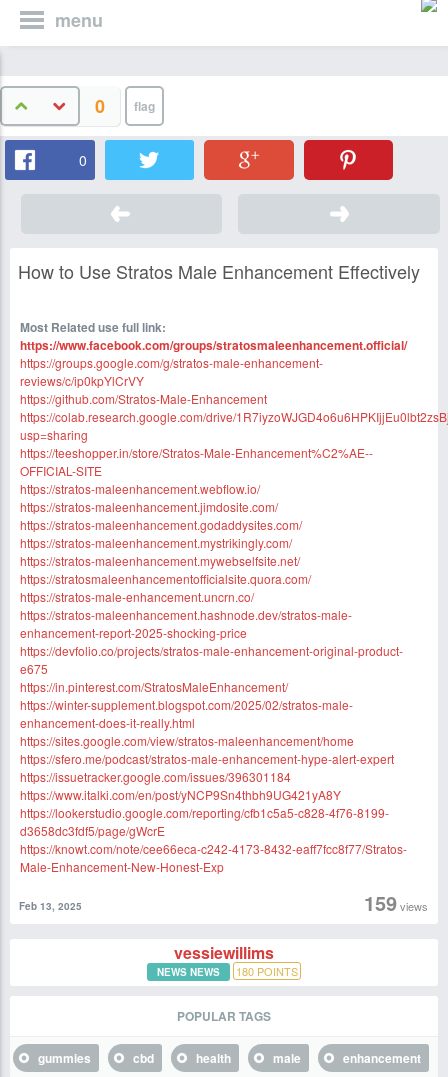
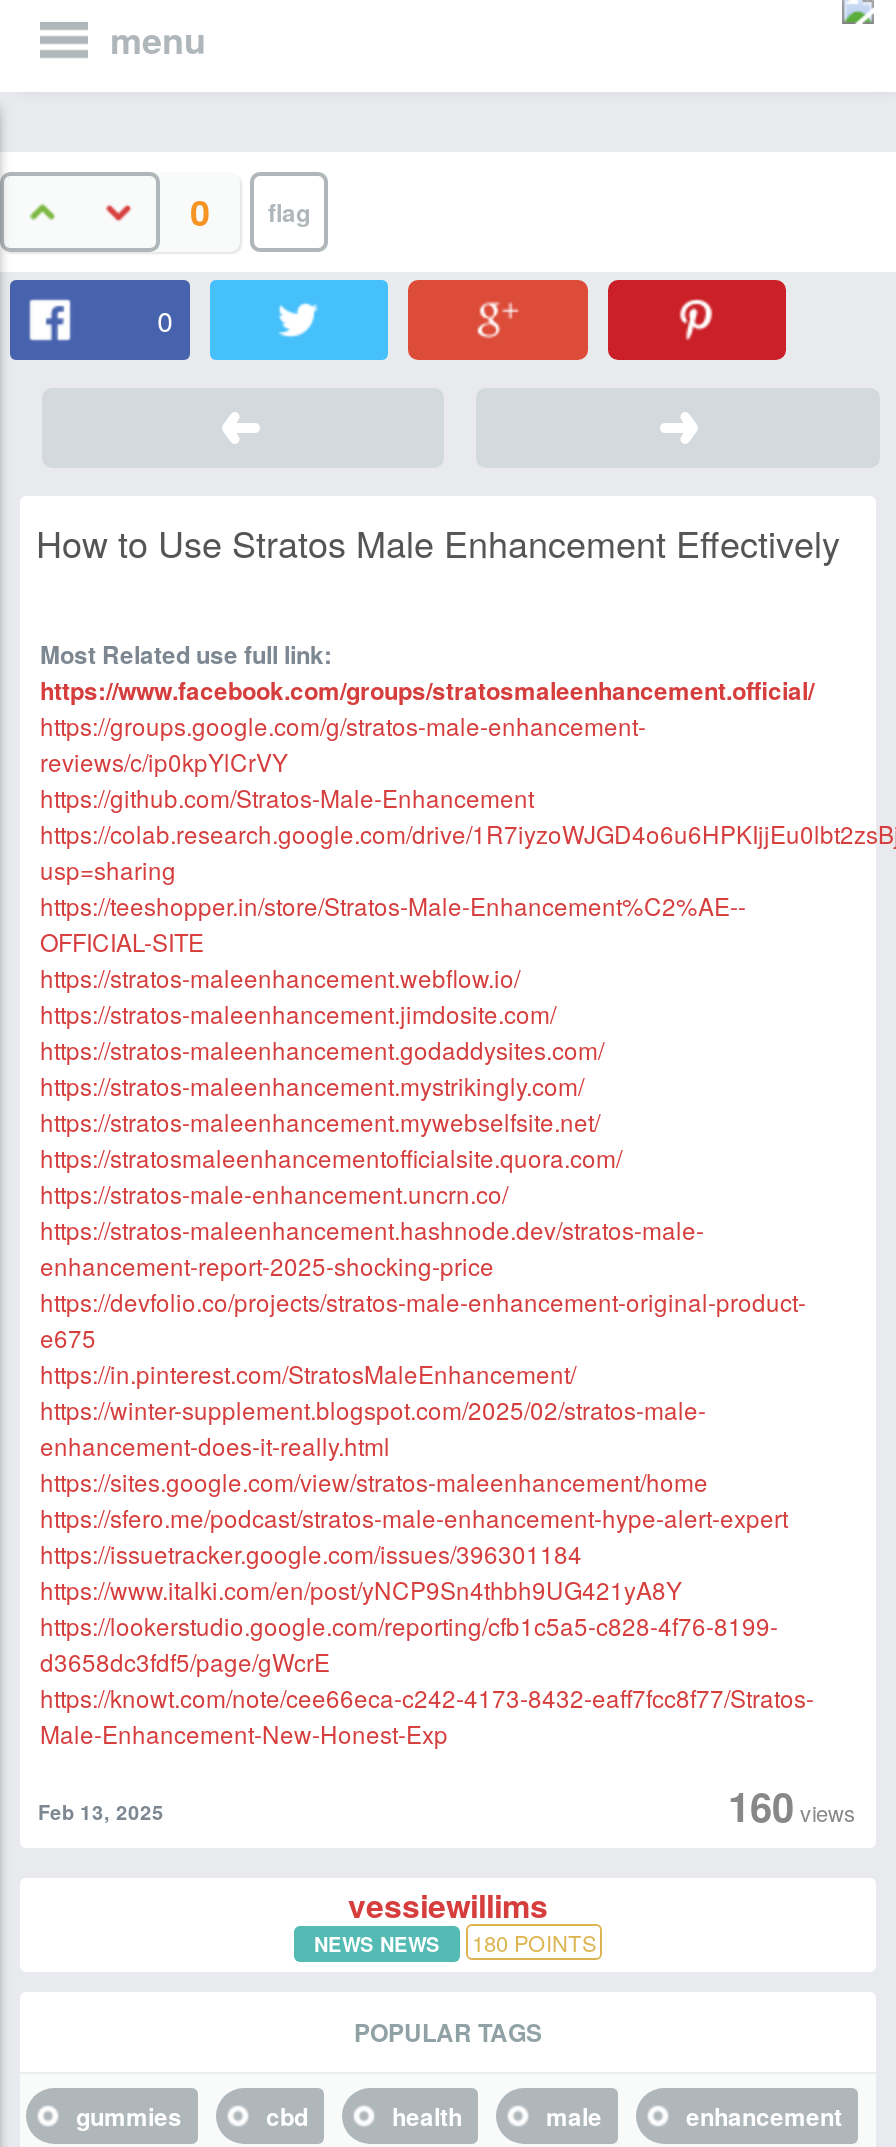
[364,888,428,917] 159views -> [728,1776,856,1834] 160views

